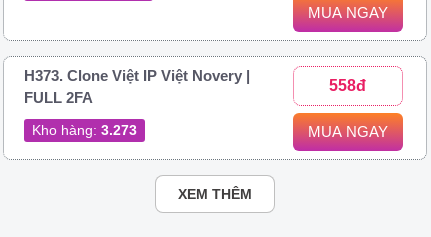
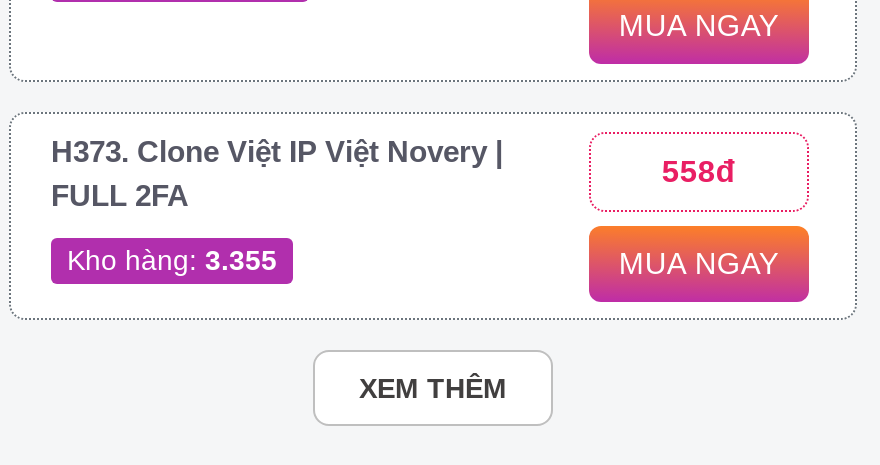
[32,122,137,138] Kho hàng: 3.273 -> [67,244,277,276] Kho hàng: 3.355

